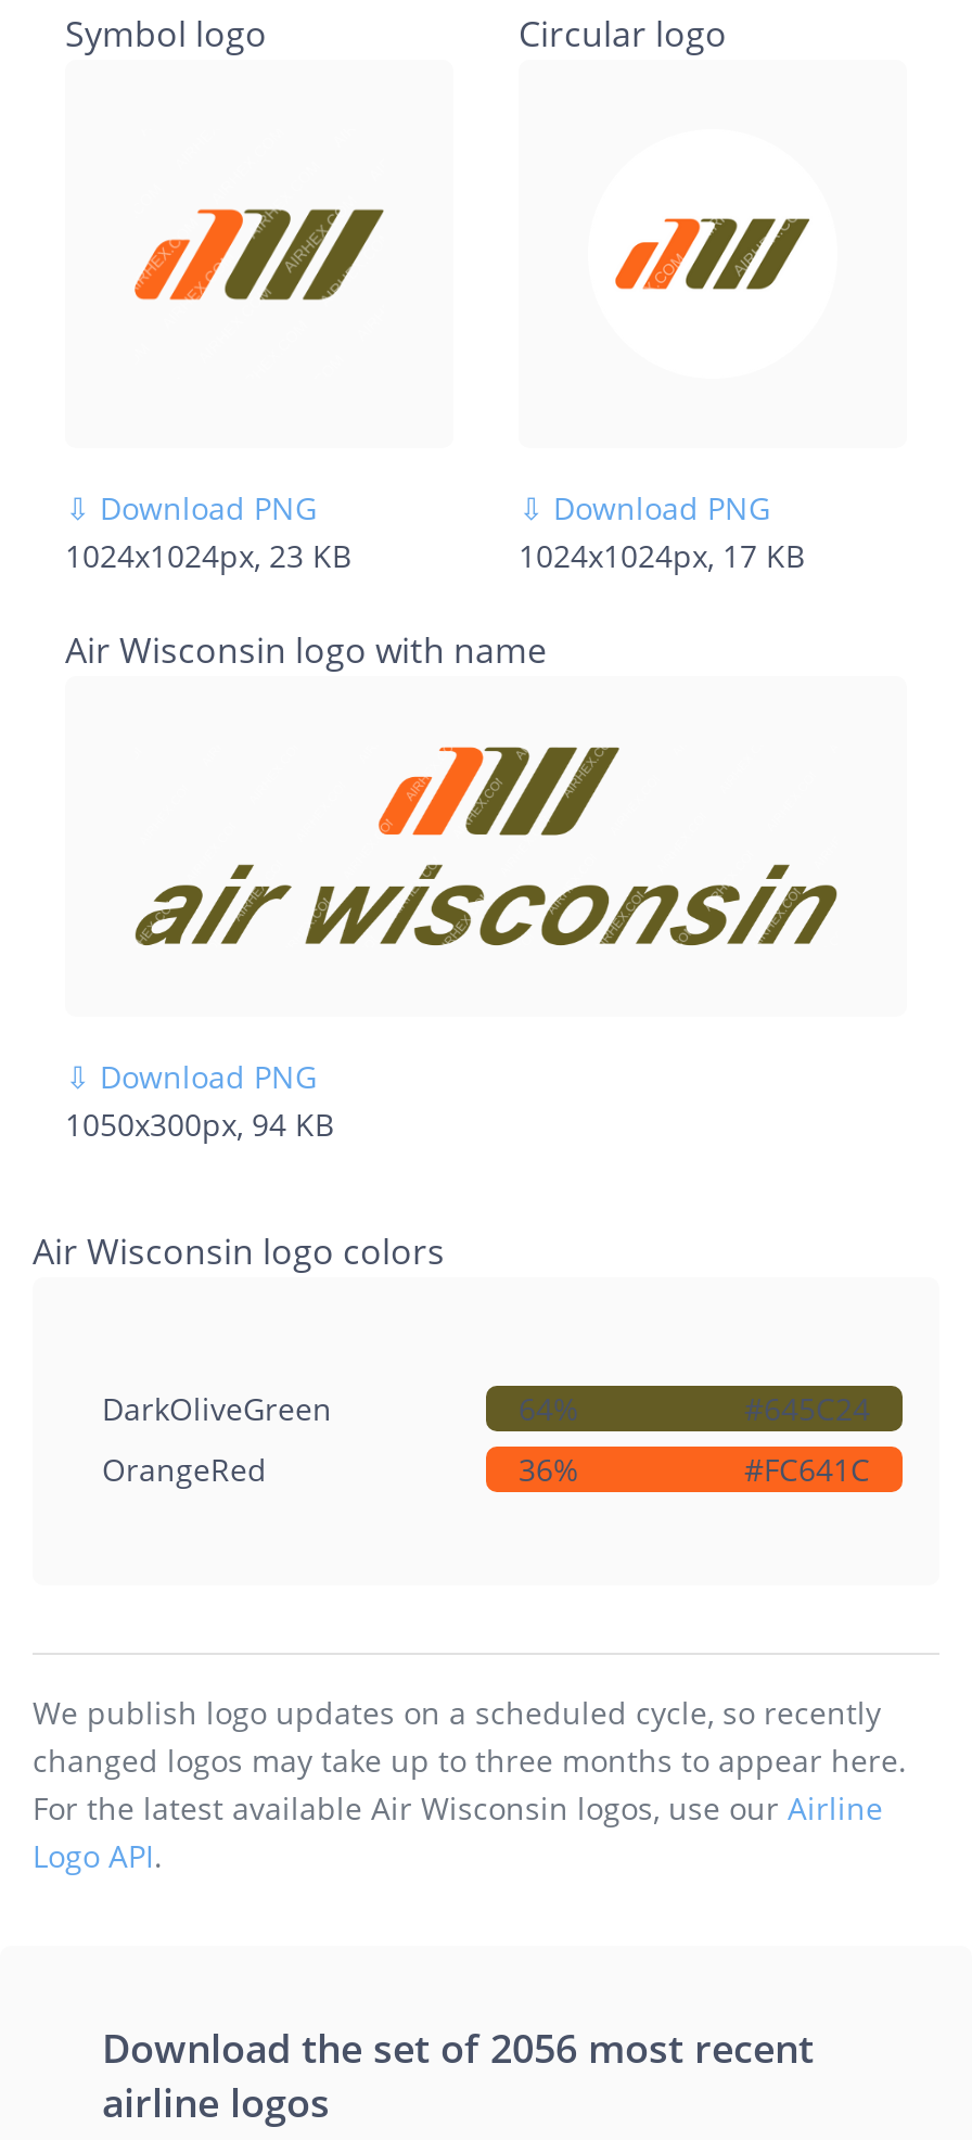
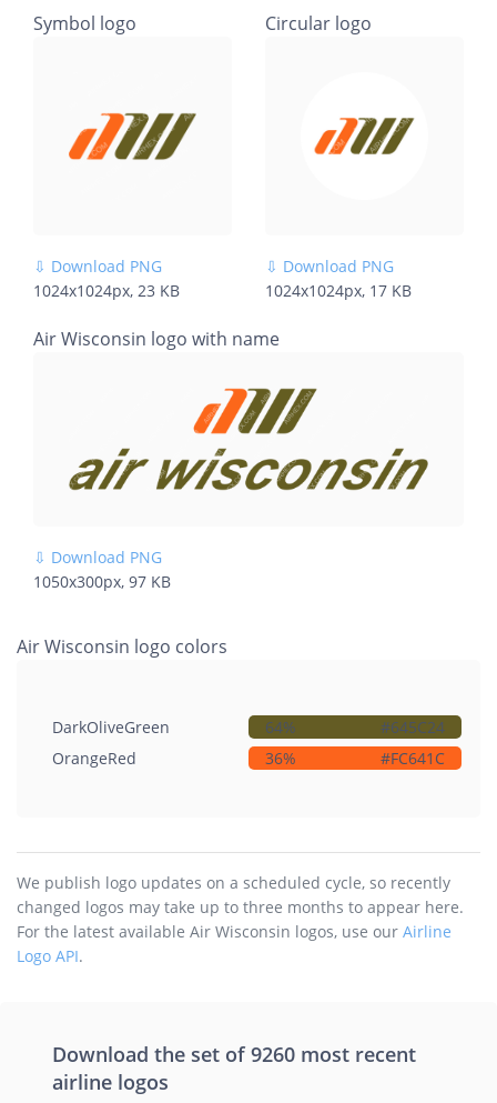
[65,1104,334,1145] 1050x300px, 94 KB -> [33,571,171,592] 1050x300px, 97 KB
[102,2022,814,2074] Download the set of 2056 most recent -> [52,1041,416,1068] Download the set of 9260 most recent

